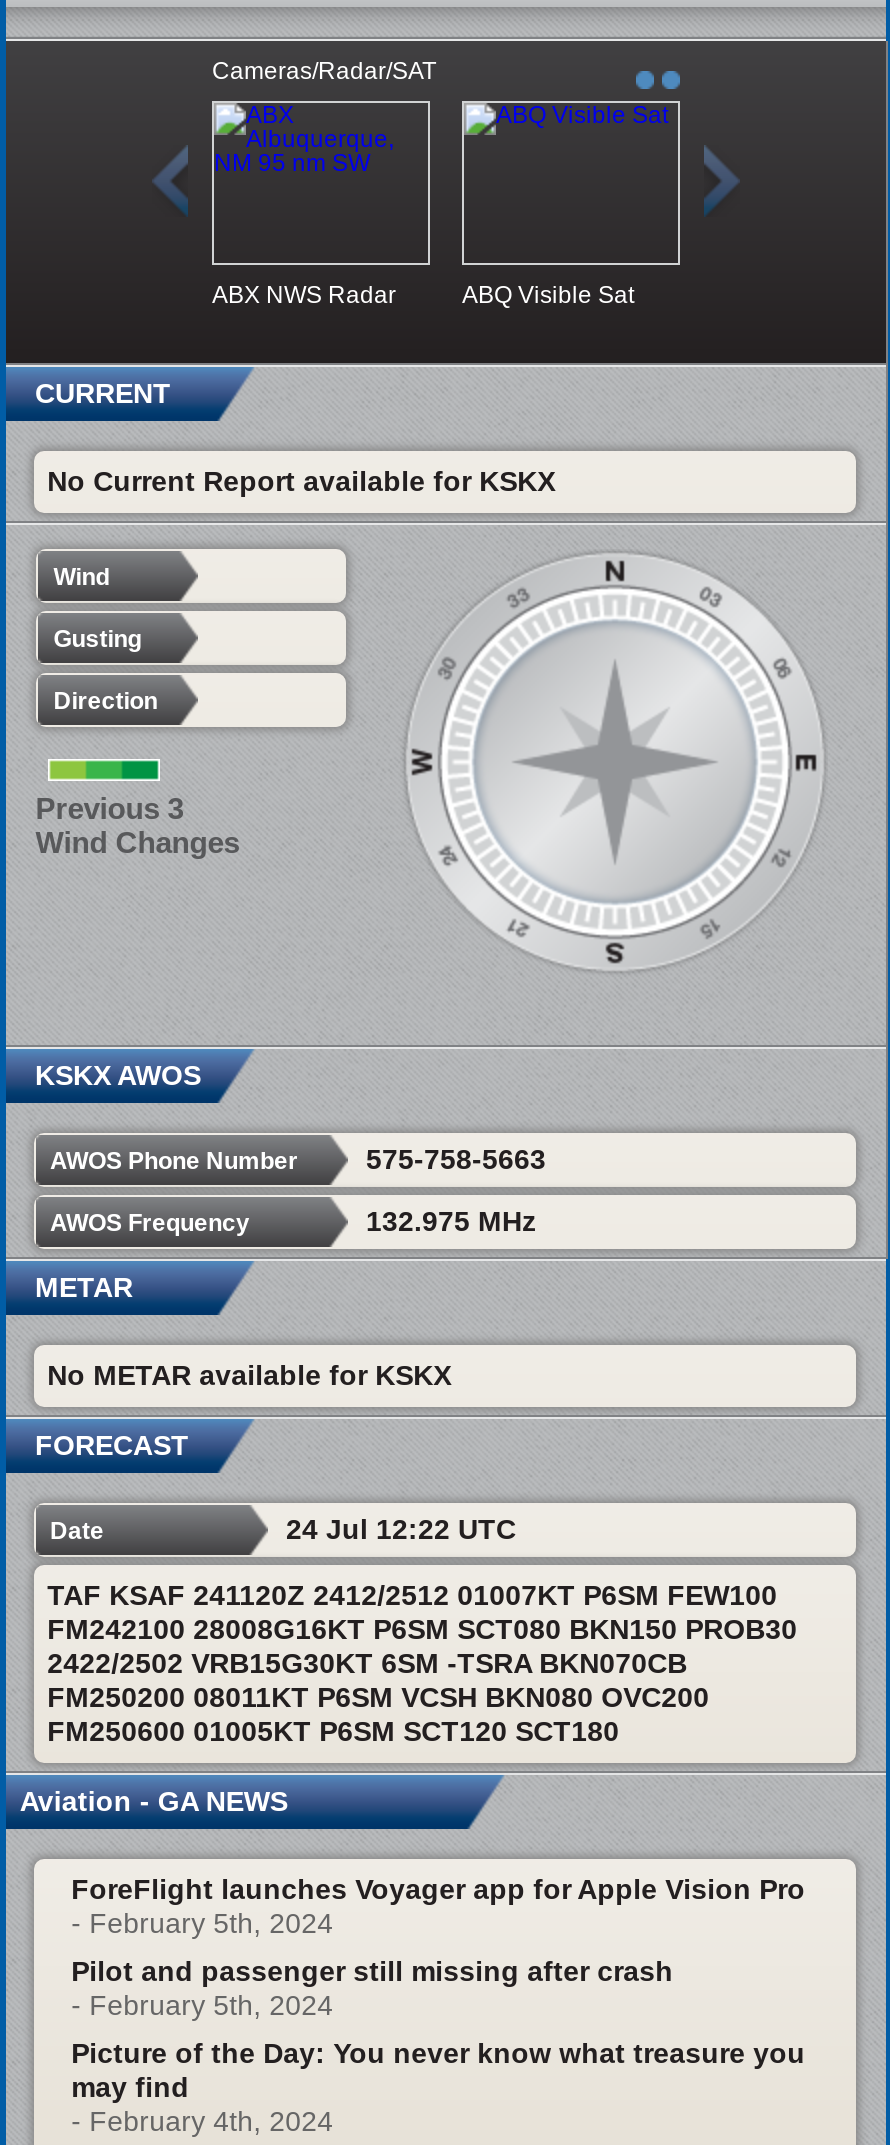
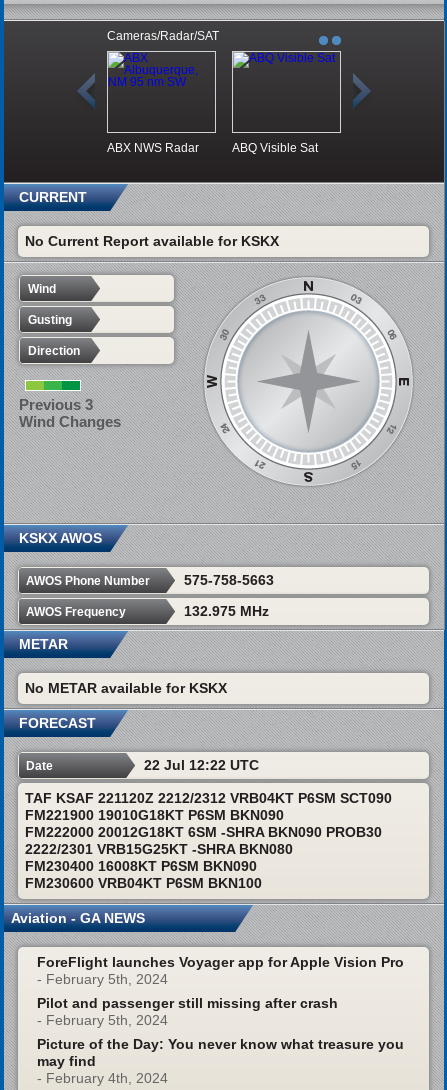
[286,1512,516,1544] 24 Jul 12:22 UTC -> [144,757,259,773] 22 Jul 12:22 UTC
[47,1578,797,1746] TAF KSAF 241120Z 2412/2512 01007KT P6SM FEW100 | FM242100 28008G16KT P6SM SCT080 BKN150 PROB30 | 2422/2502 VRB15G30KT 6SM -TSRA BKN070CB | FM250200 08011KT P6SM VCSH BKN080 OVC200 | FM250600 01005KT P6SM SCT120 SCT180 -> [25,790,392,891] TAF KSAF 221120Z 2212/2312 VRB04KT P6SM SCT090 | FM221900 19010G18KT P6SM BKN090 | FM222000 20012G18KT 6SM -SHRA BKN090 PROB30 | 2222/2301 VRB15G25KT -SHRA BKN080 | FM230400 16008KT P6SM BKN090 | FM230600 VRB04KT P6SM BKN100

